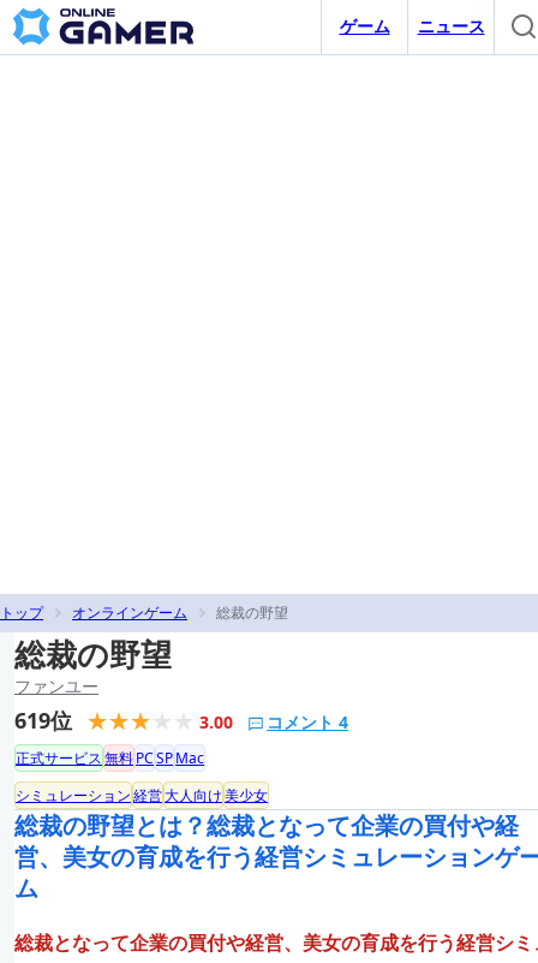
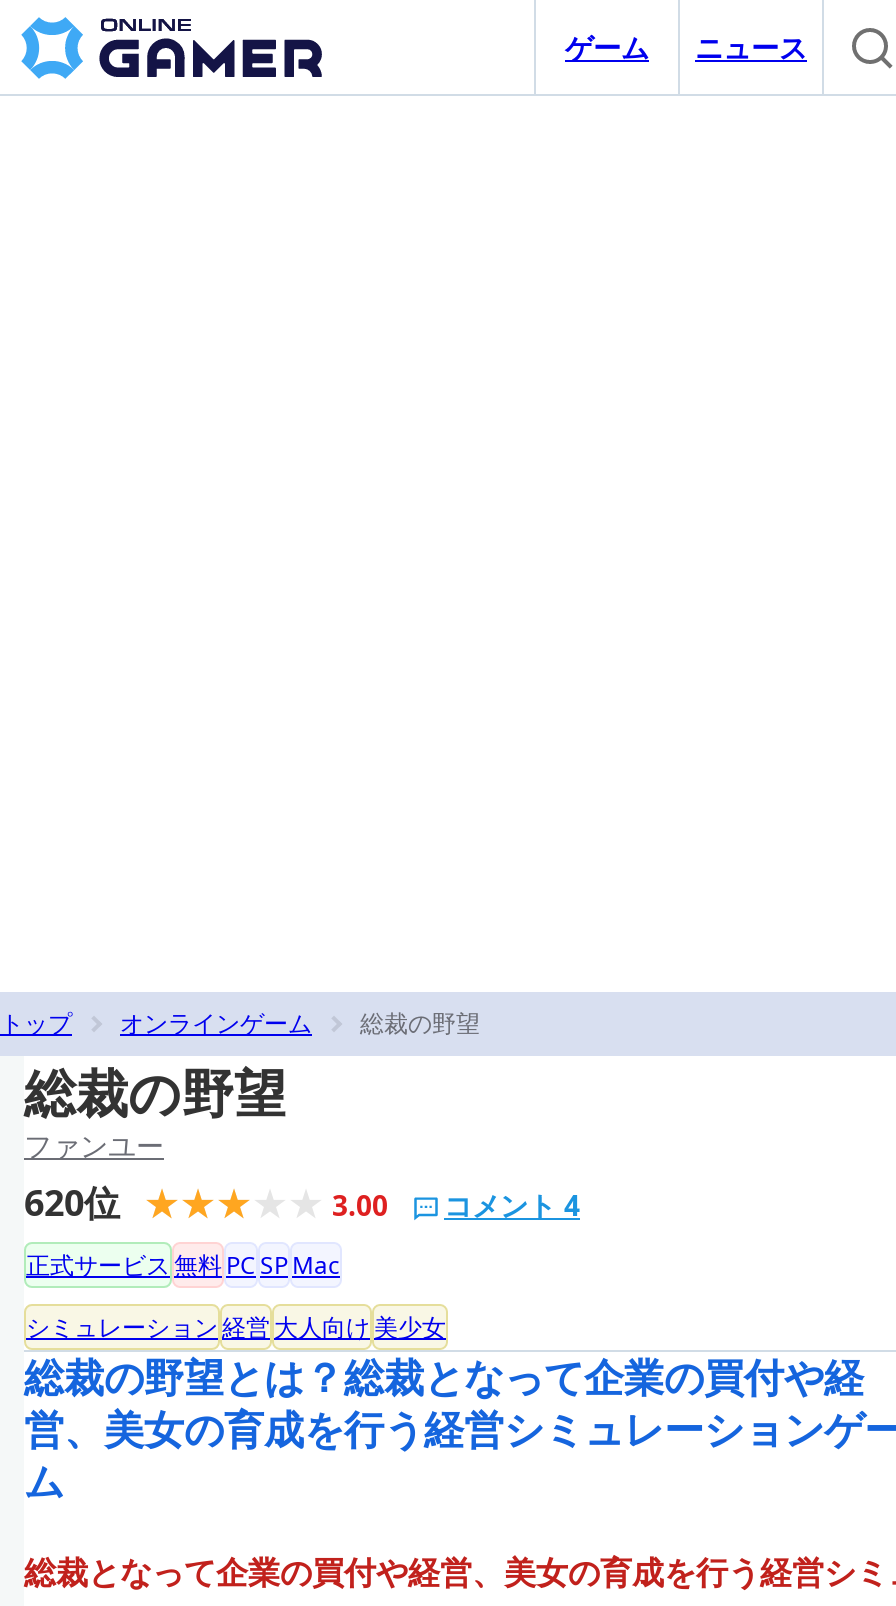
[14,706,72,735] 619位 -> [24,1178,120,1226] 620位

